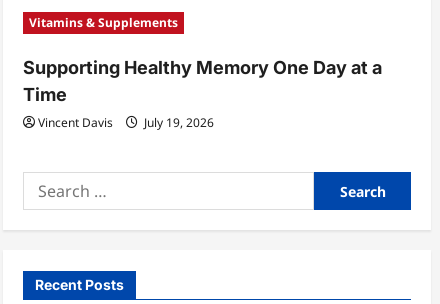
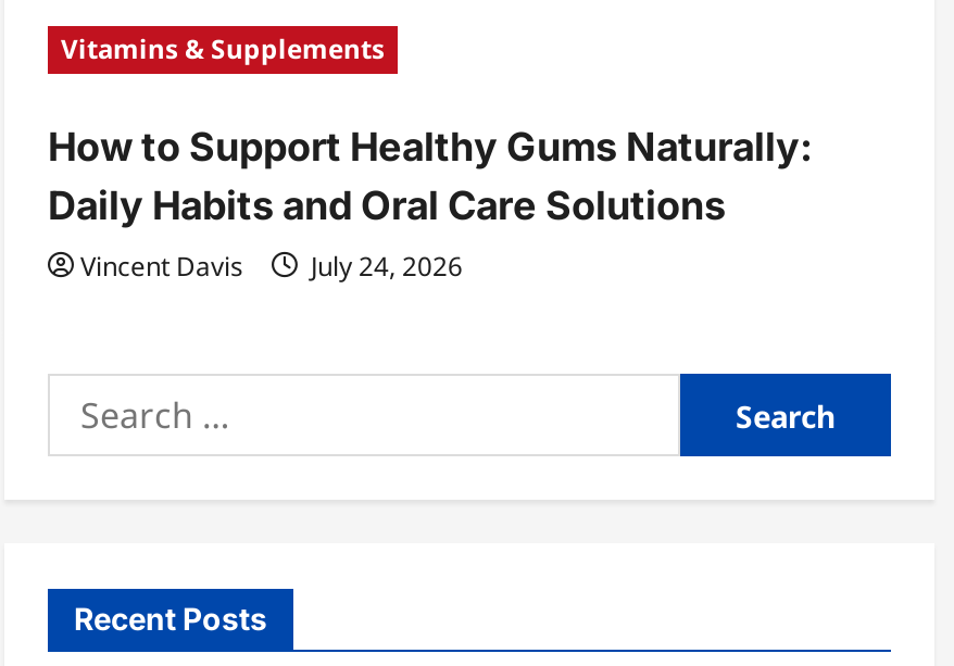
[23,57,382,105] Supporting Healthy Memory One Day at a | Time -> [48,124,813,228] How to Support Healthy Gums Naturally: | Daily Habits and Oral Care Solutions
[38,114,214,131] Vincent Davis July 19, 2026 -> [80,248,463,285] Vincent Davis July 24, 2026

